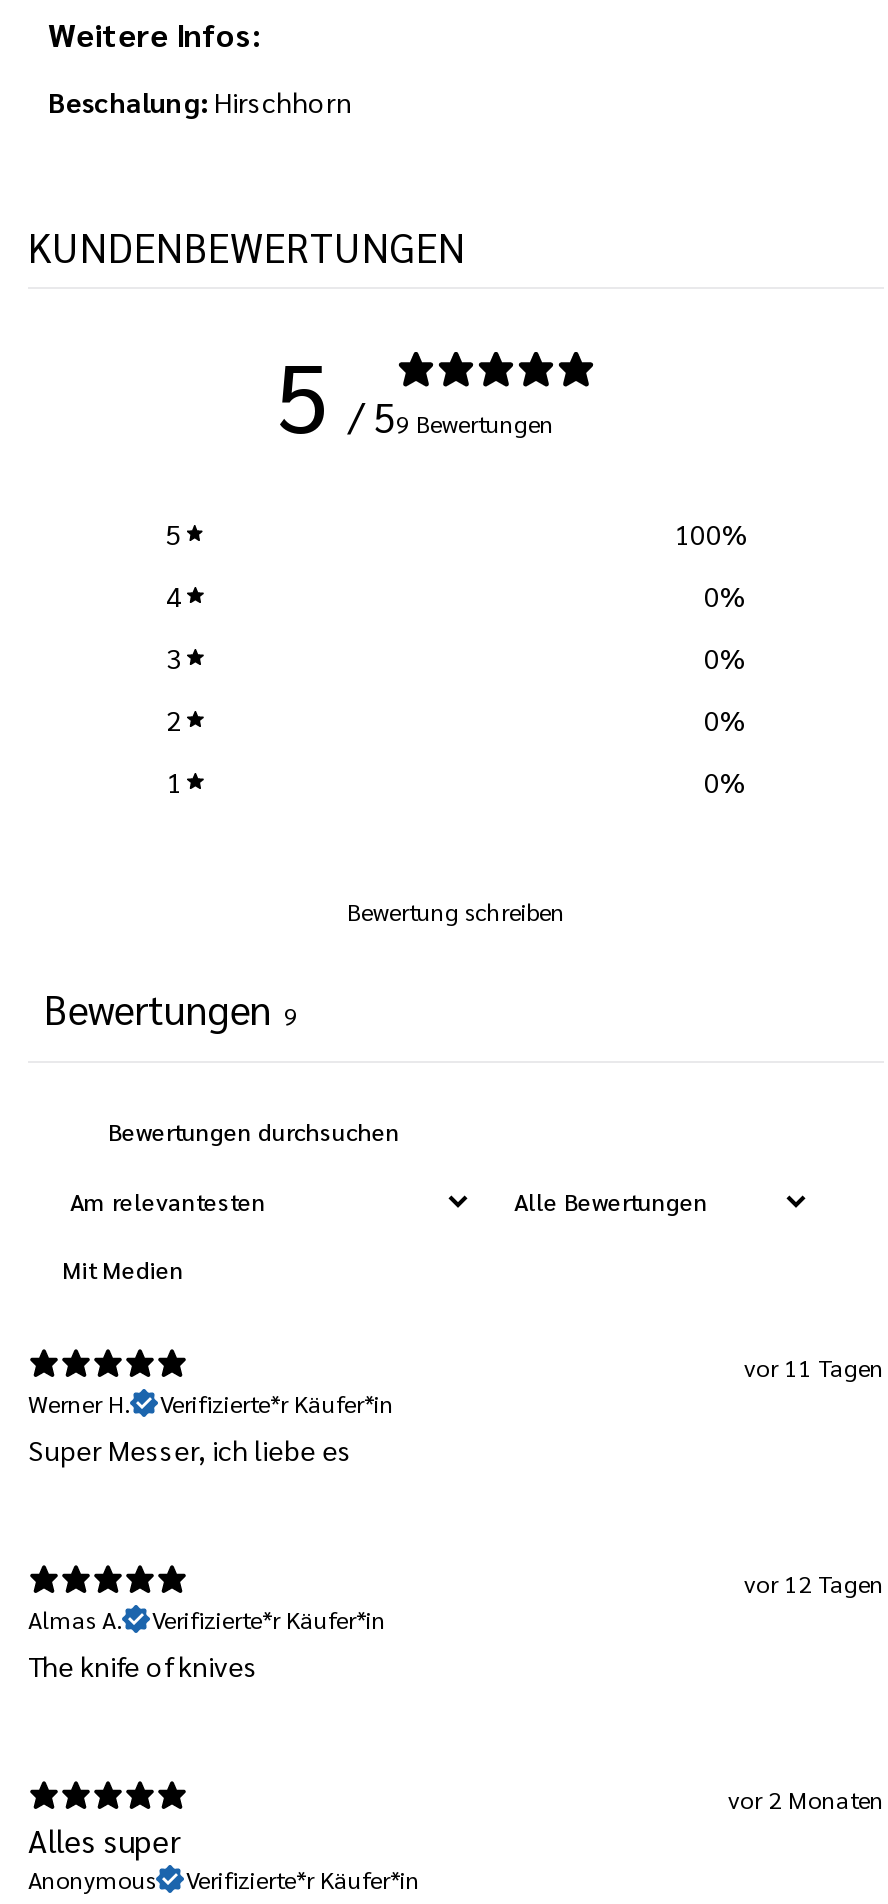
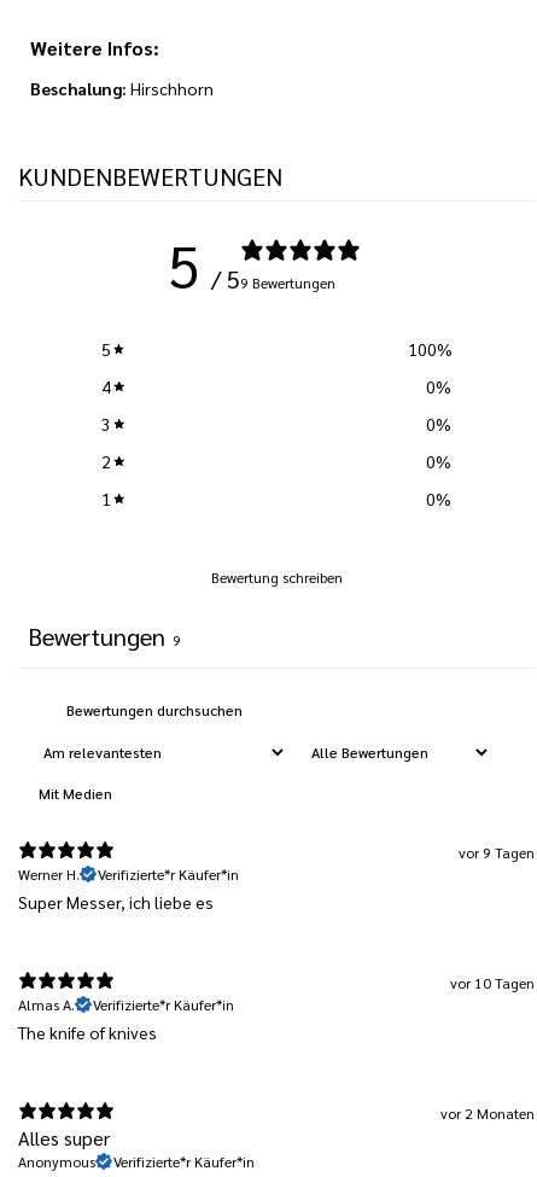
[744,1351,884,1383] vor 11 Tagen -> [459,842,535,862] vor 9 Tagen
[744,1567,884,1599] vor 12 Tagen -> [450,973,535,992] vor 10 Tagen

